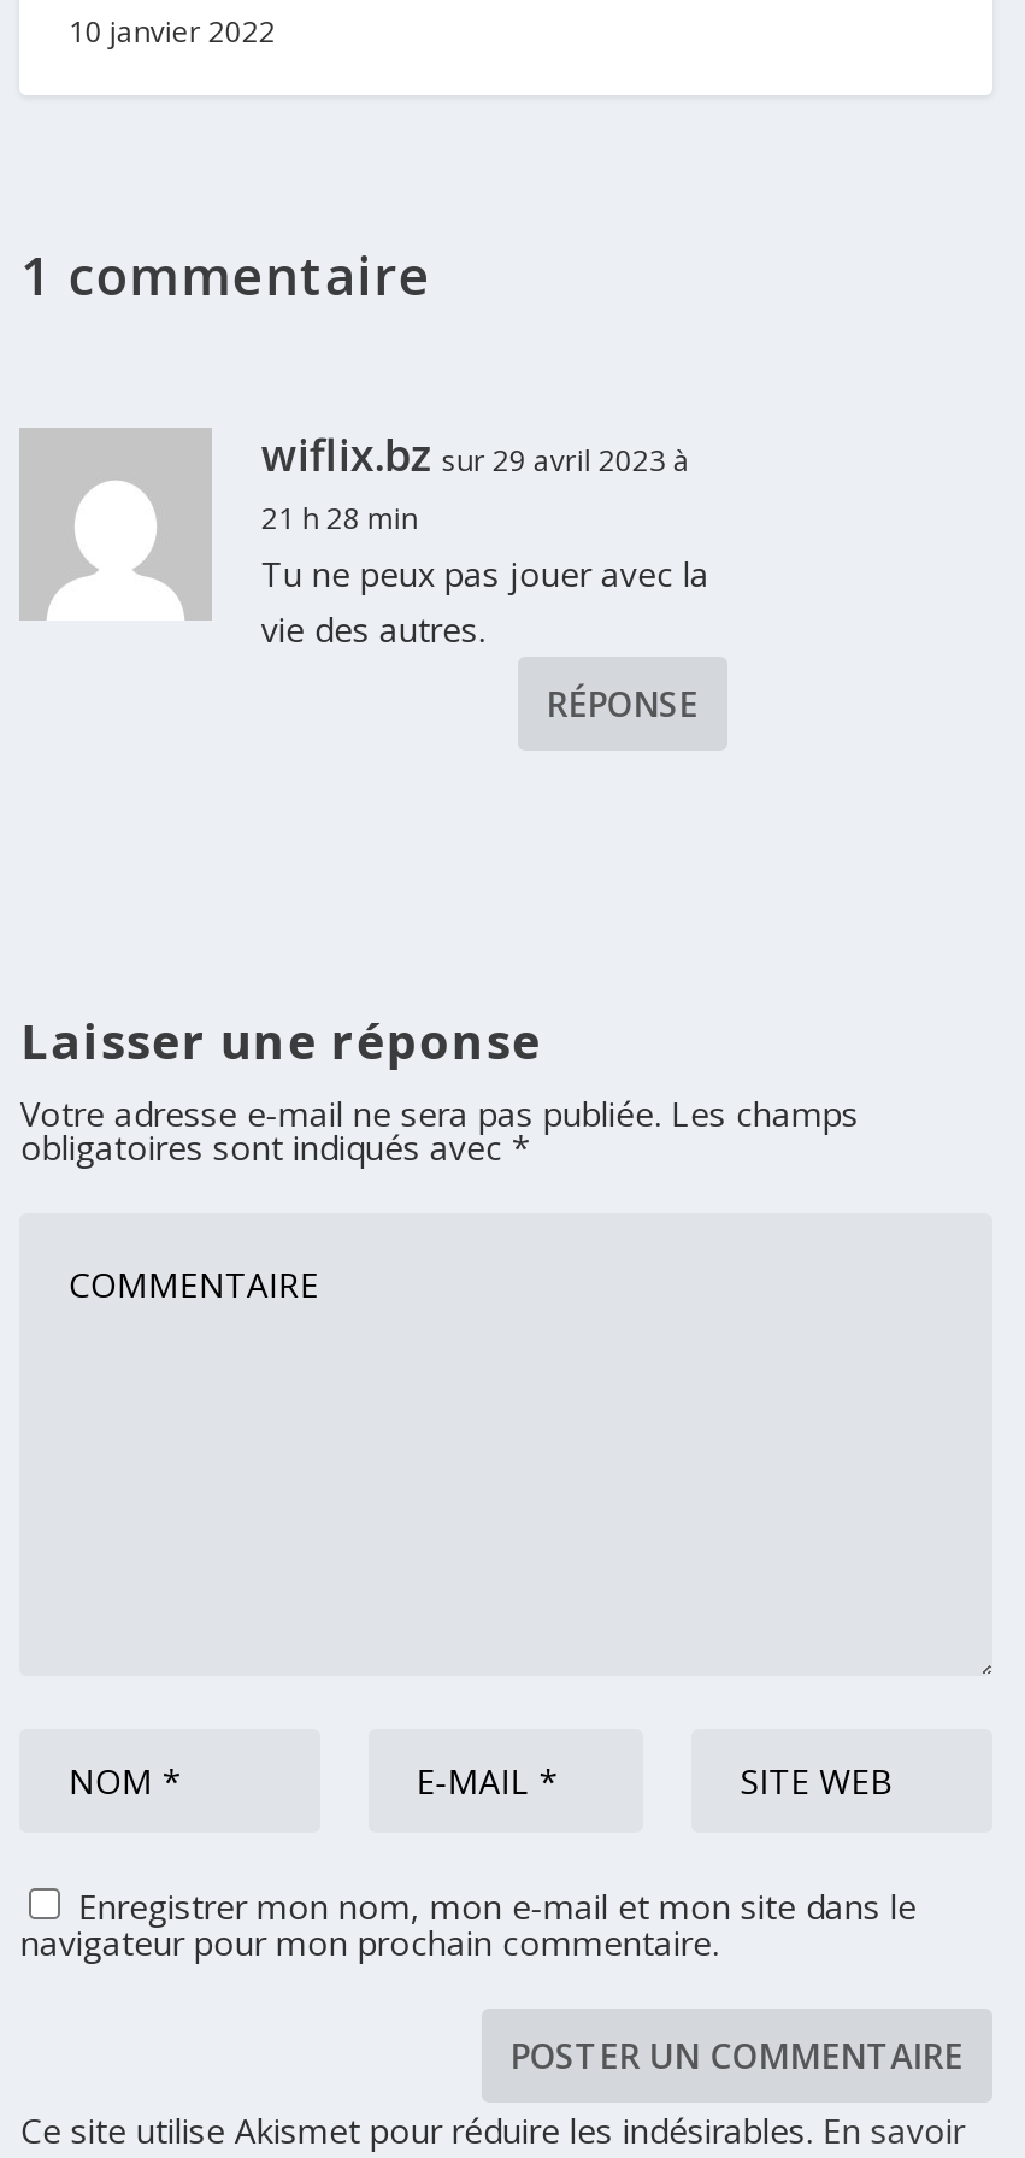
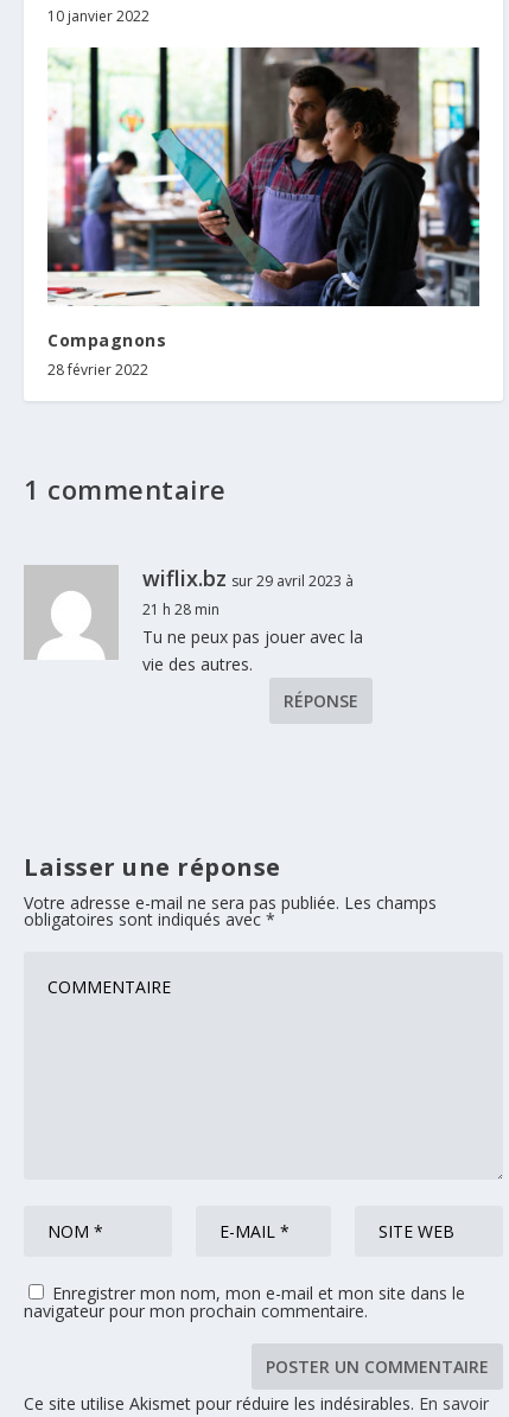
none -> [47,46,481,379] [image] | Compagnons | 28 février 2022

